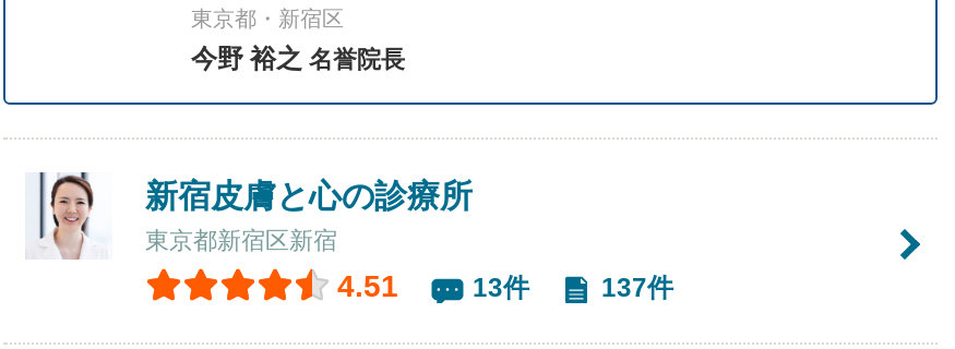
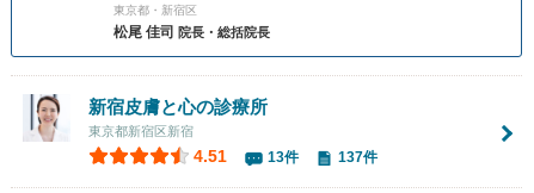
[191,44,405,74] 今野 裕之 名誉院長 -> [113,24,270,41] 松尾 佳司 院長・総括院長

